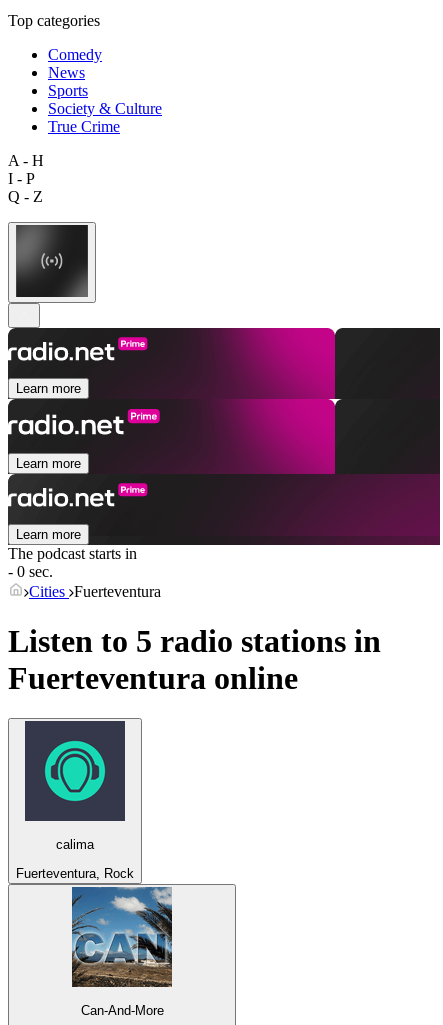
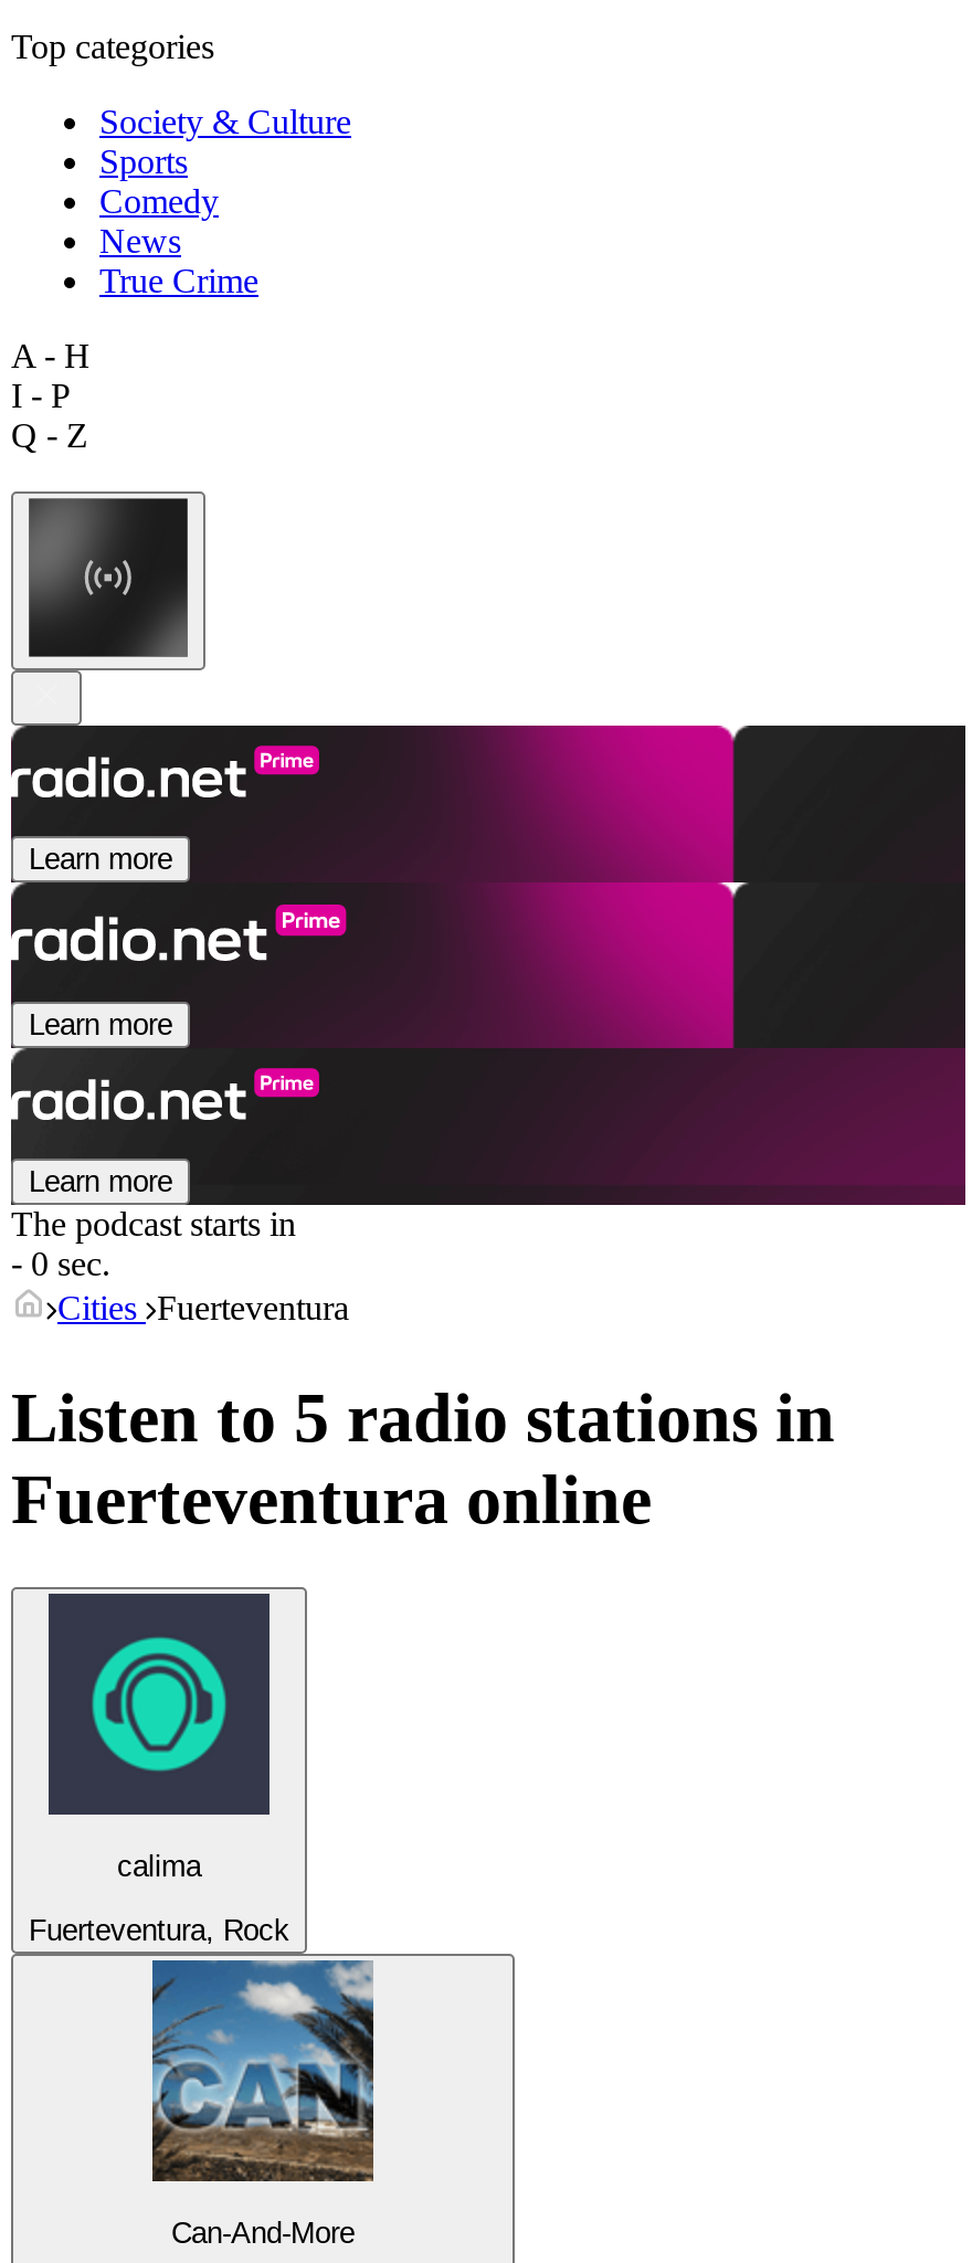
moved [48,46,102,81] -> [99,182,219,259]: Comedy | News
moved [48,82,162,117] -> [99,102,351,180]: Sports | Society & Culture

